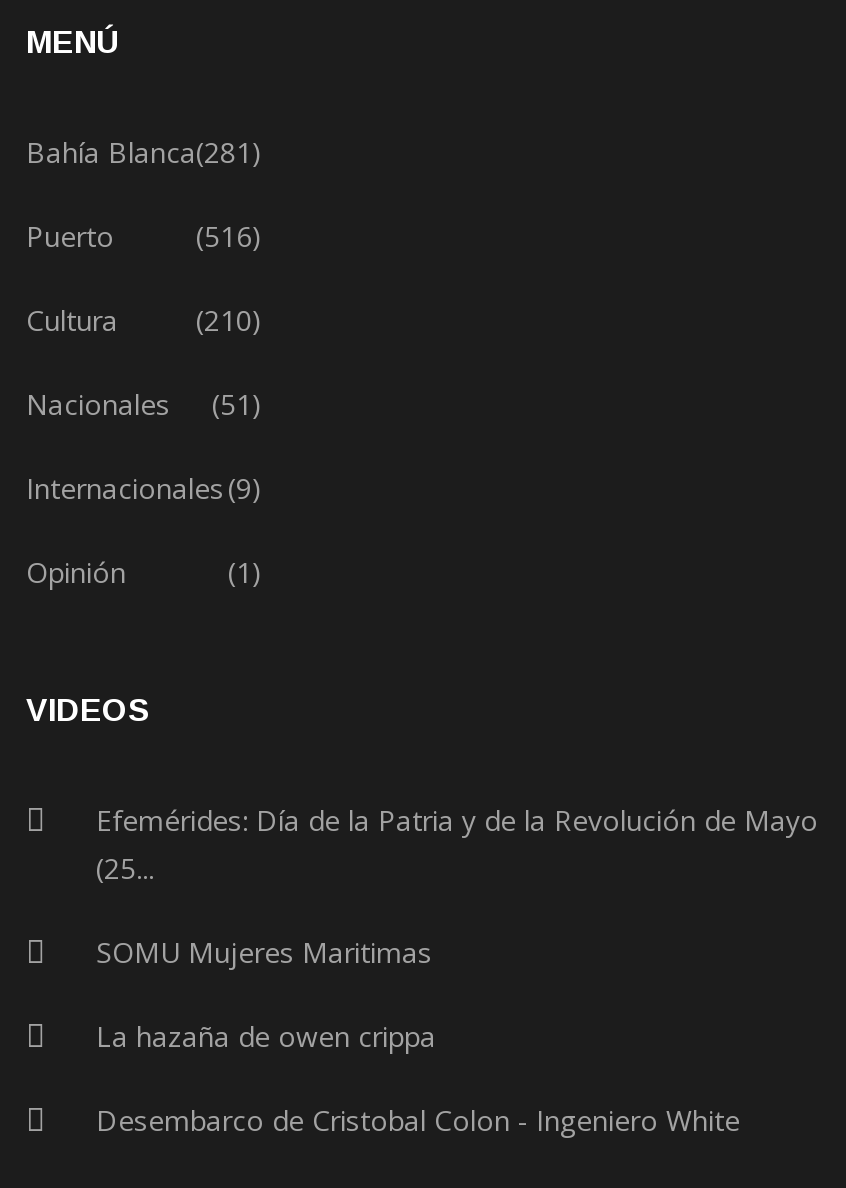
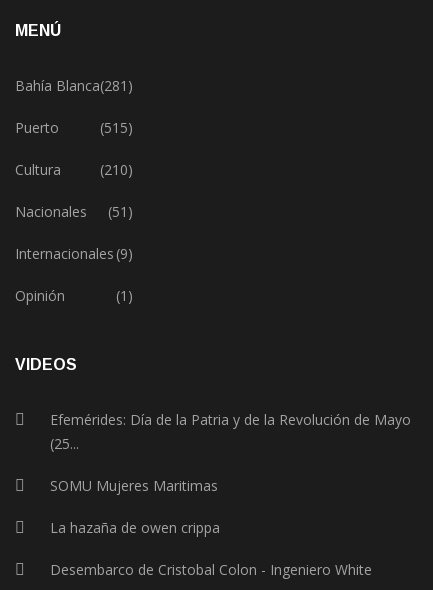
[196,217,262,255] (516) -> [100,118,133,137] (515)

